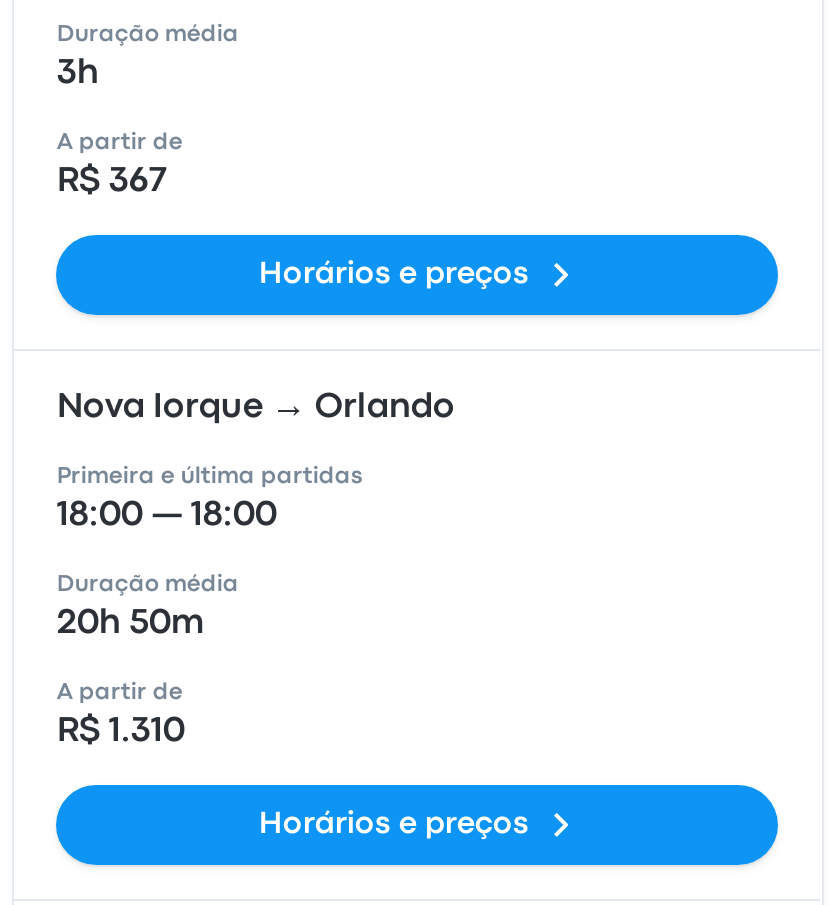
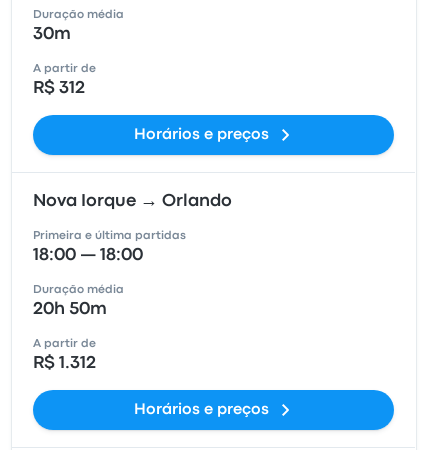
[57,59,99,89] 3h -> [33,27,71,42] 30m
[57,167,167,197] R$ 367 -> [33,81,85,96] R$ 312
[57,717,185,747] R$ 1.310 -> [33,356,96,371] R$ 1.312

